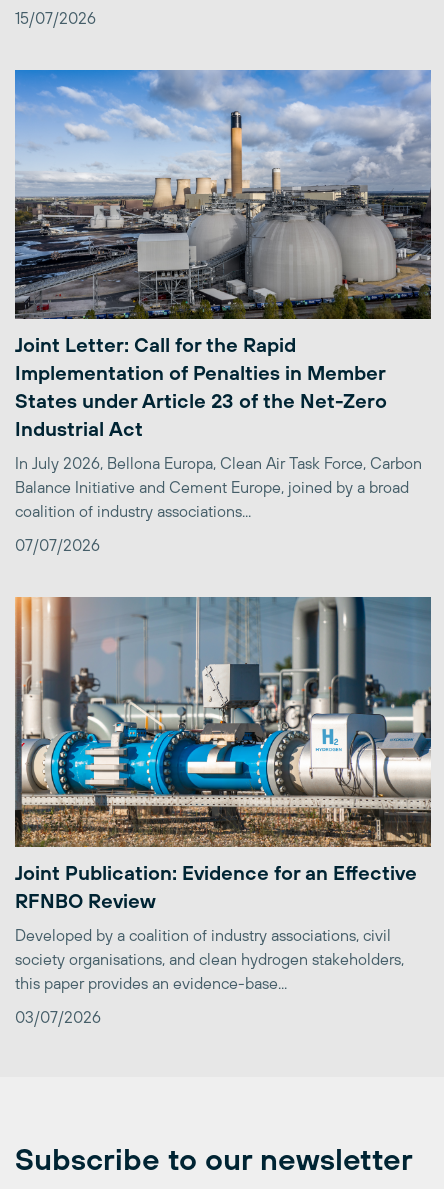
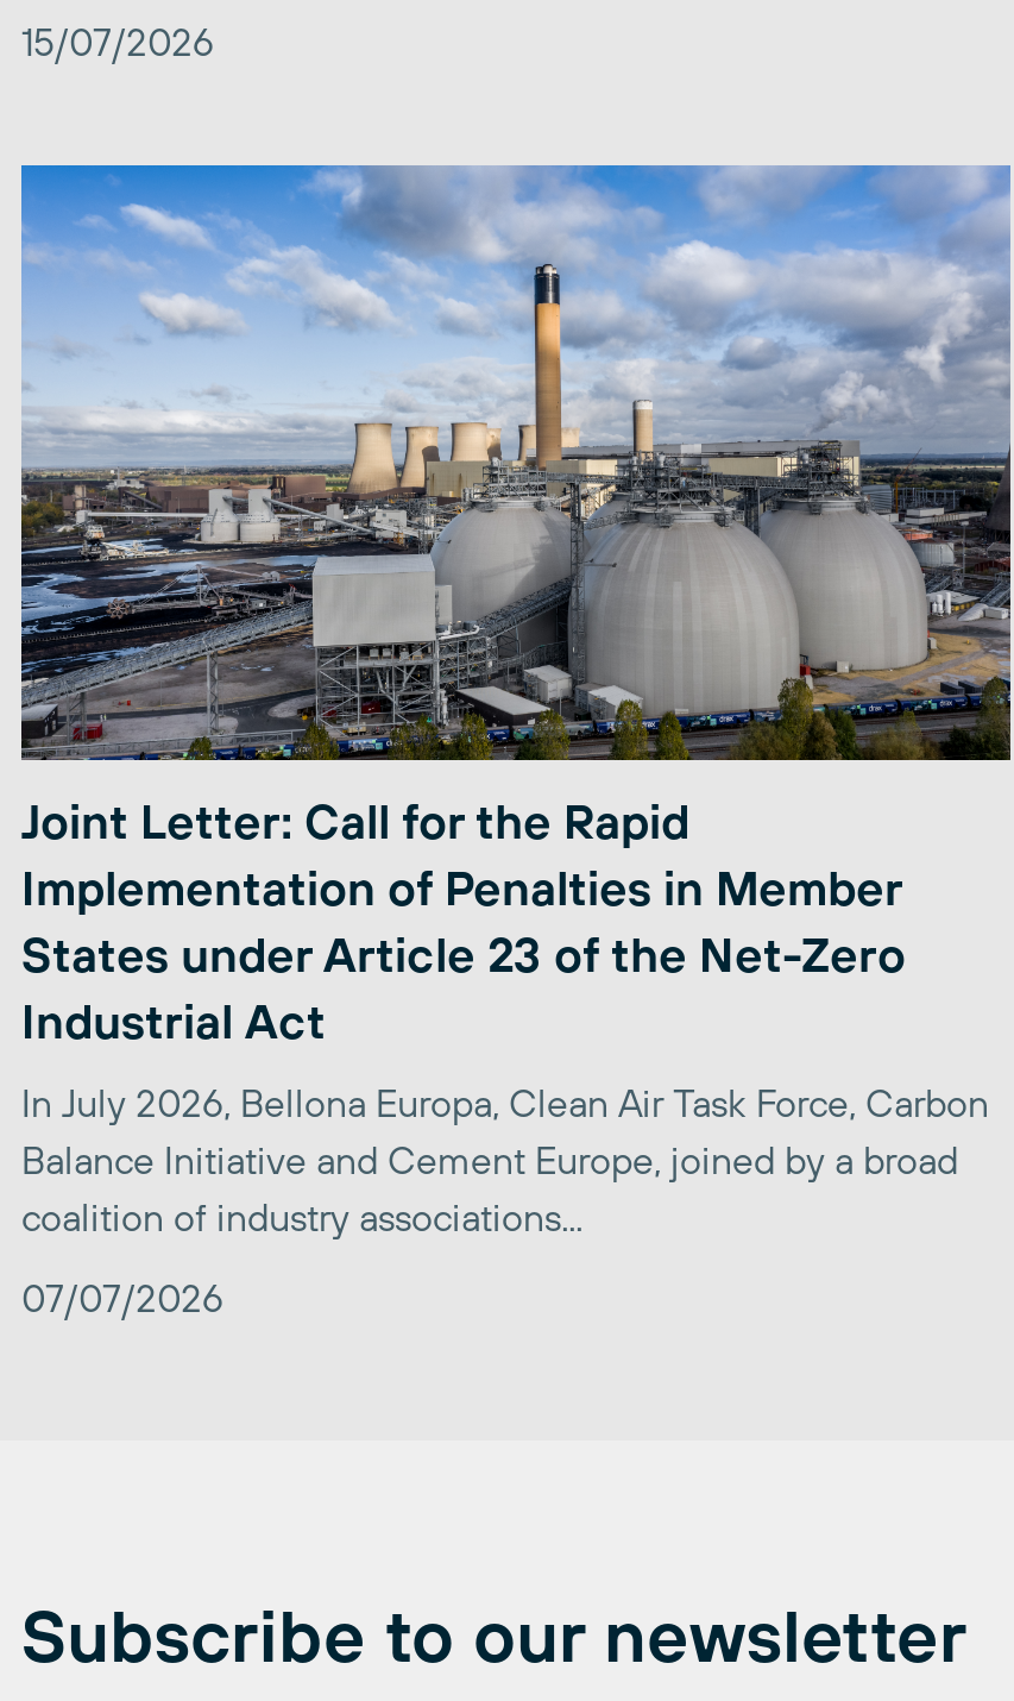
[14,596,432,1026] [image] | Joint Publication: Evidence for an Effective | RFNBO Review | Developed by a coalition of industry associations, civil | society organisations, and clean hydrogen stakeholders, | this paper provides an evidence-base... | 03/07/2026 -> none

